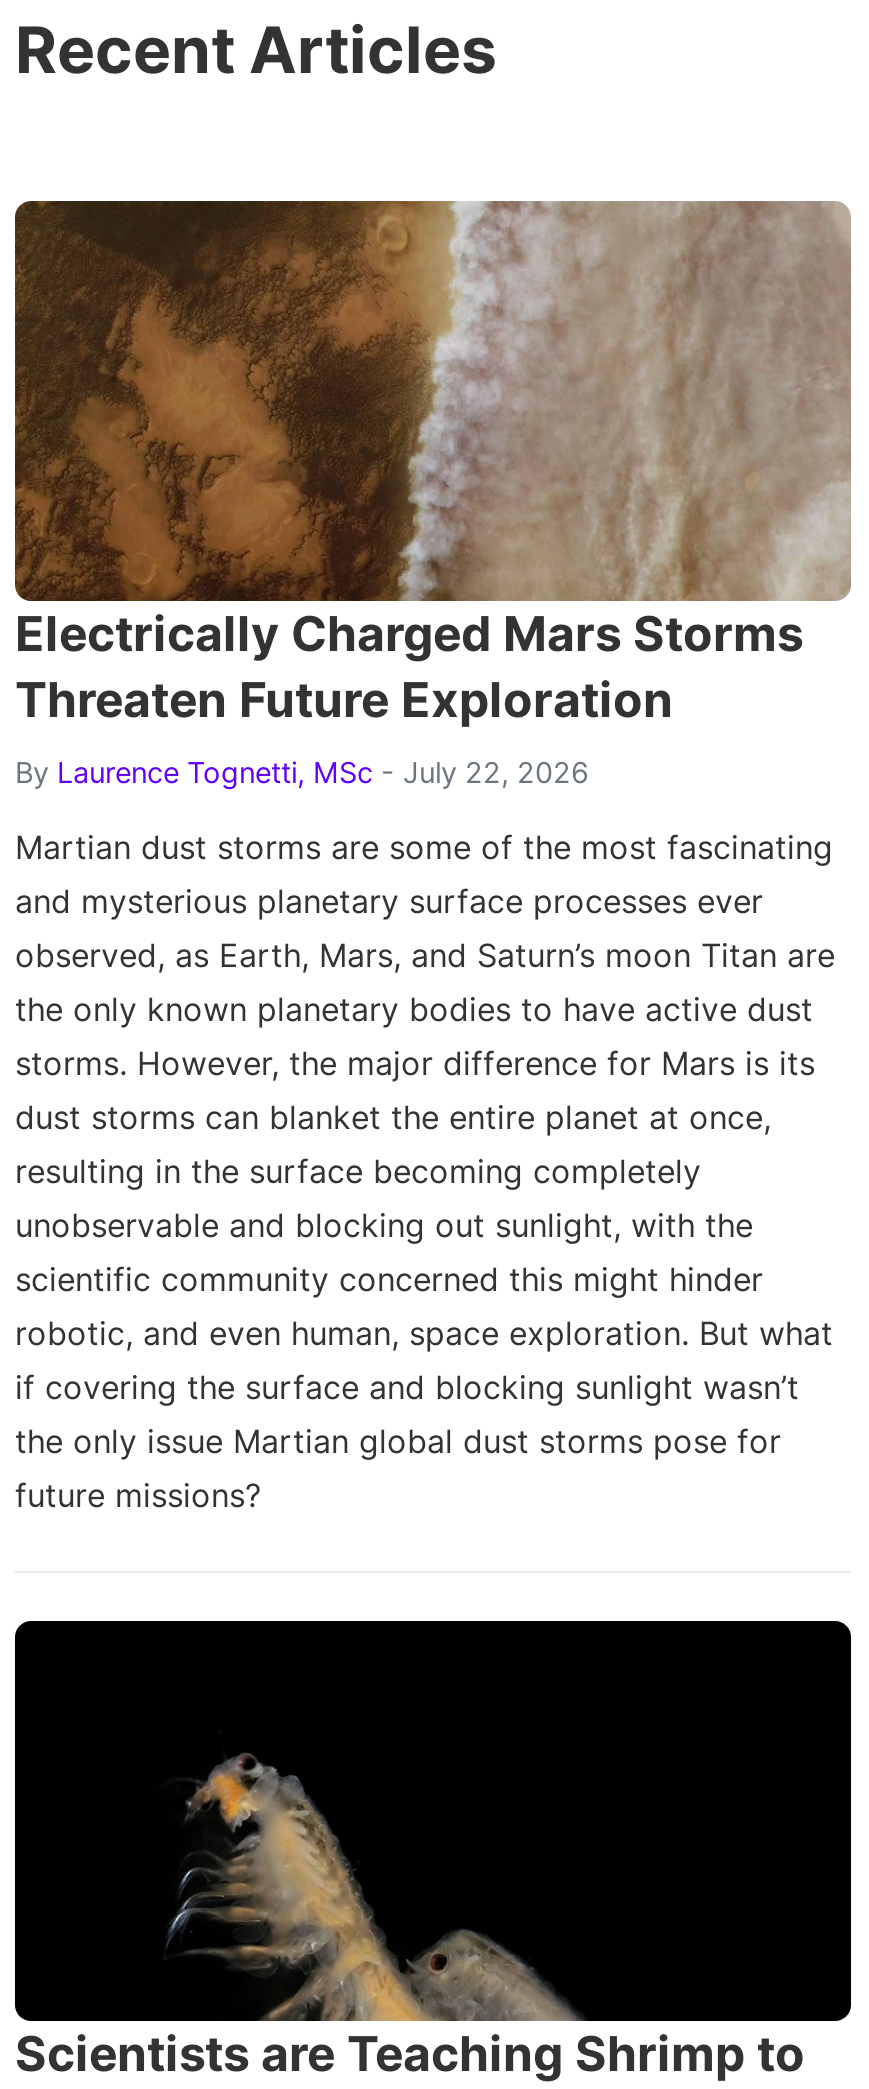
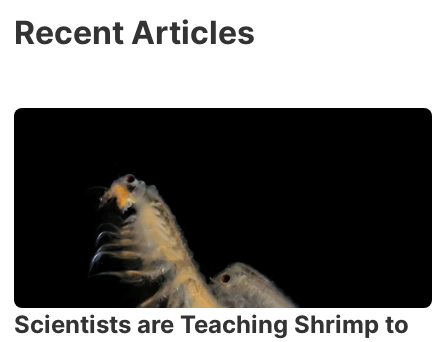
[13,199,851,1515] [image] | Electrically Charged Mars Storms | Threaten Future Exploration | By Laurence Tognetti, MSc - July 22, 2026 | Martian dust storms are some of the most fascinating | and mysterious planetary surface processes ever | observed, as Earth, Mars, and Saturn’s moon Titan are | the only known planetary bodies to have active dust | storms. However, the major difference for Mars is its | dust storms can blanket the entire planet at once, | resulting in the surface becoming completely | unobservable and blocking out sunlight, with the | scientific community concerned this might hinder | robotic, and even human, space exploration. But what | if covering the surface and blocking sunlight wasn’t | the only issue Martian global dust storms pose for | future missions? -> none

